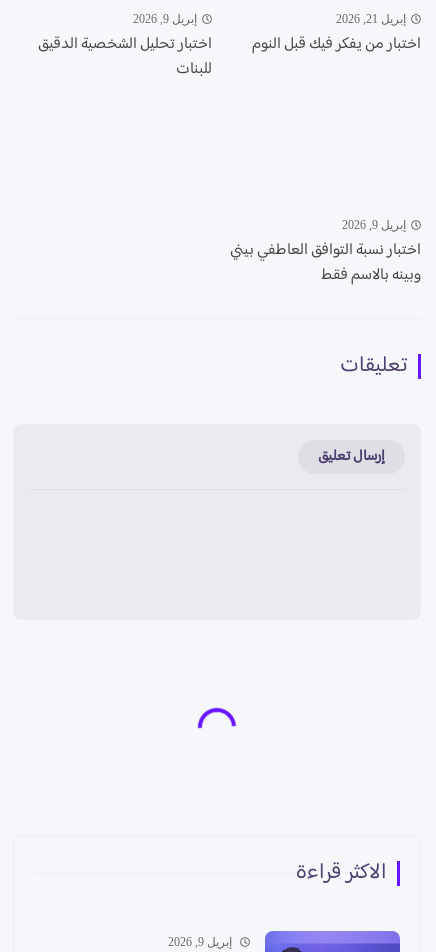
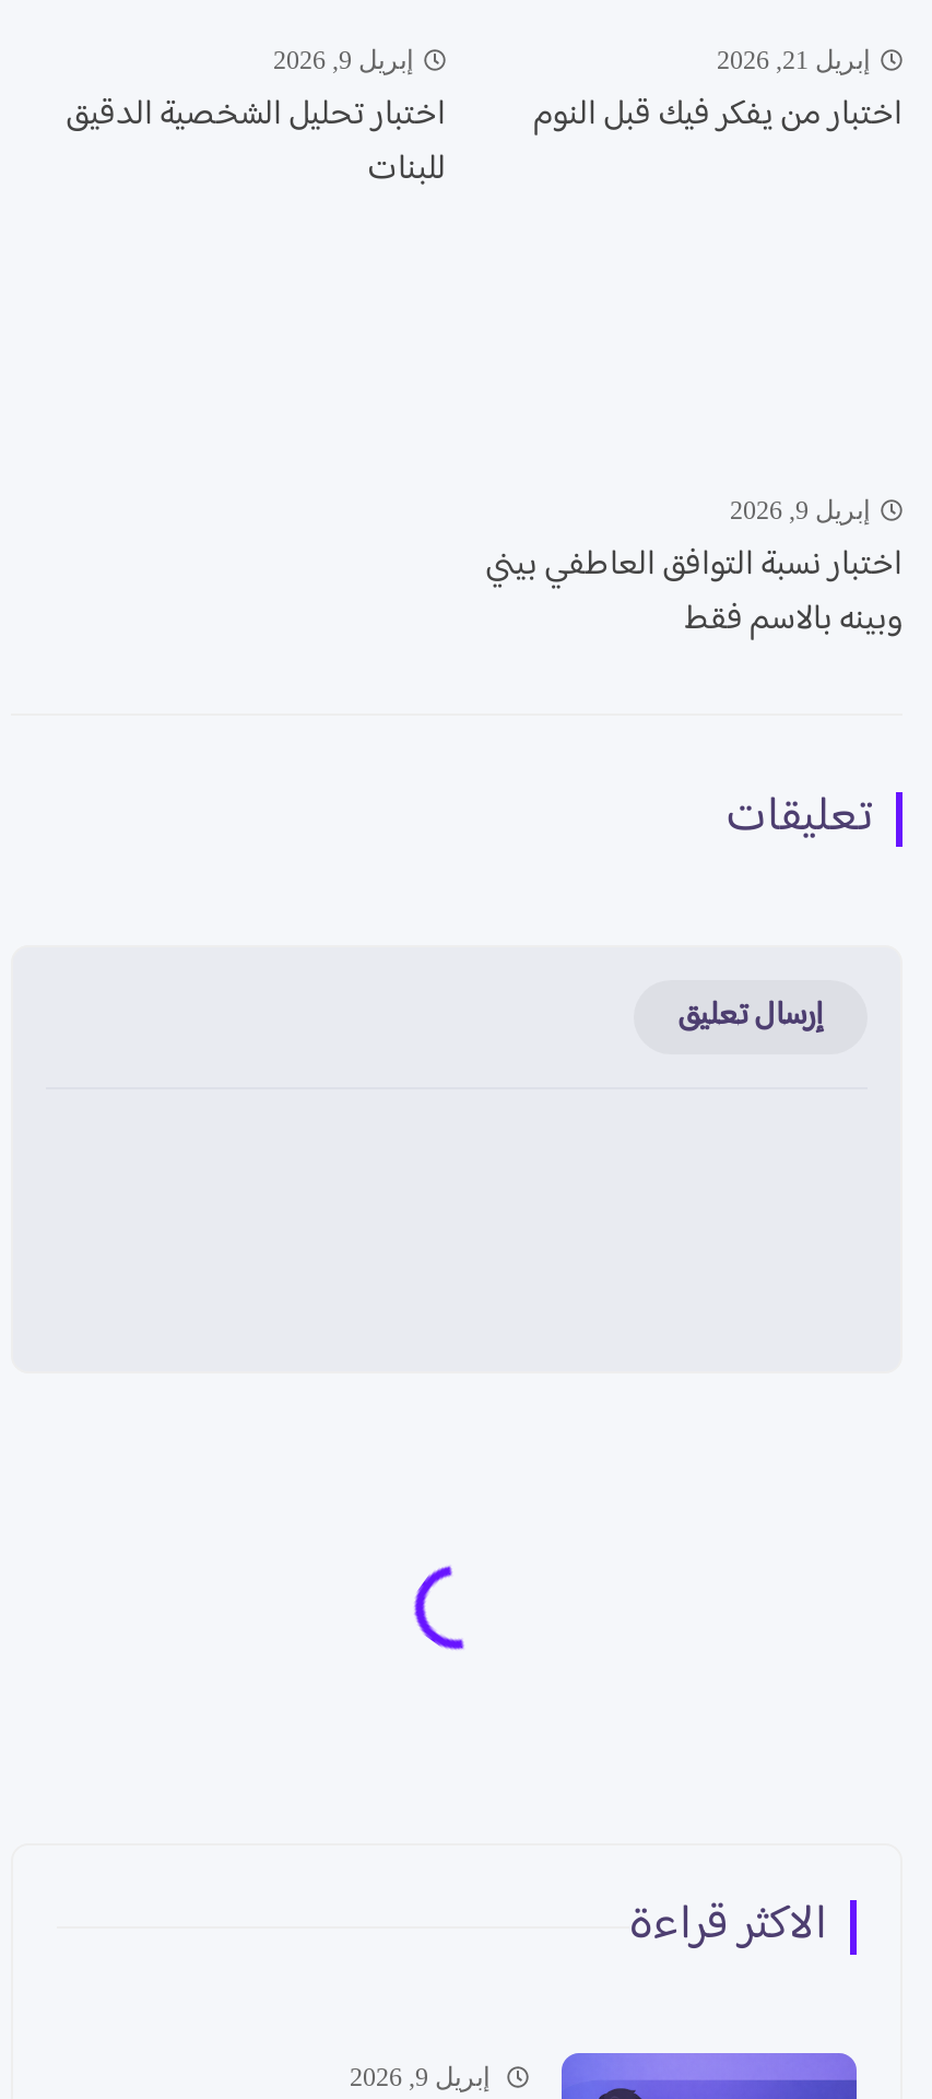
[197,706,237,747] [image] -> [413,1564,498,1653] [image]

